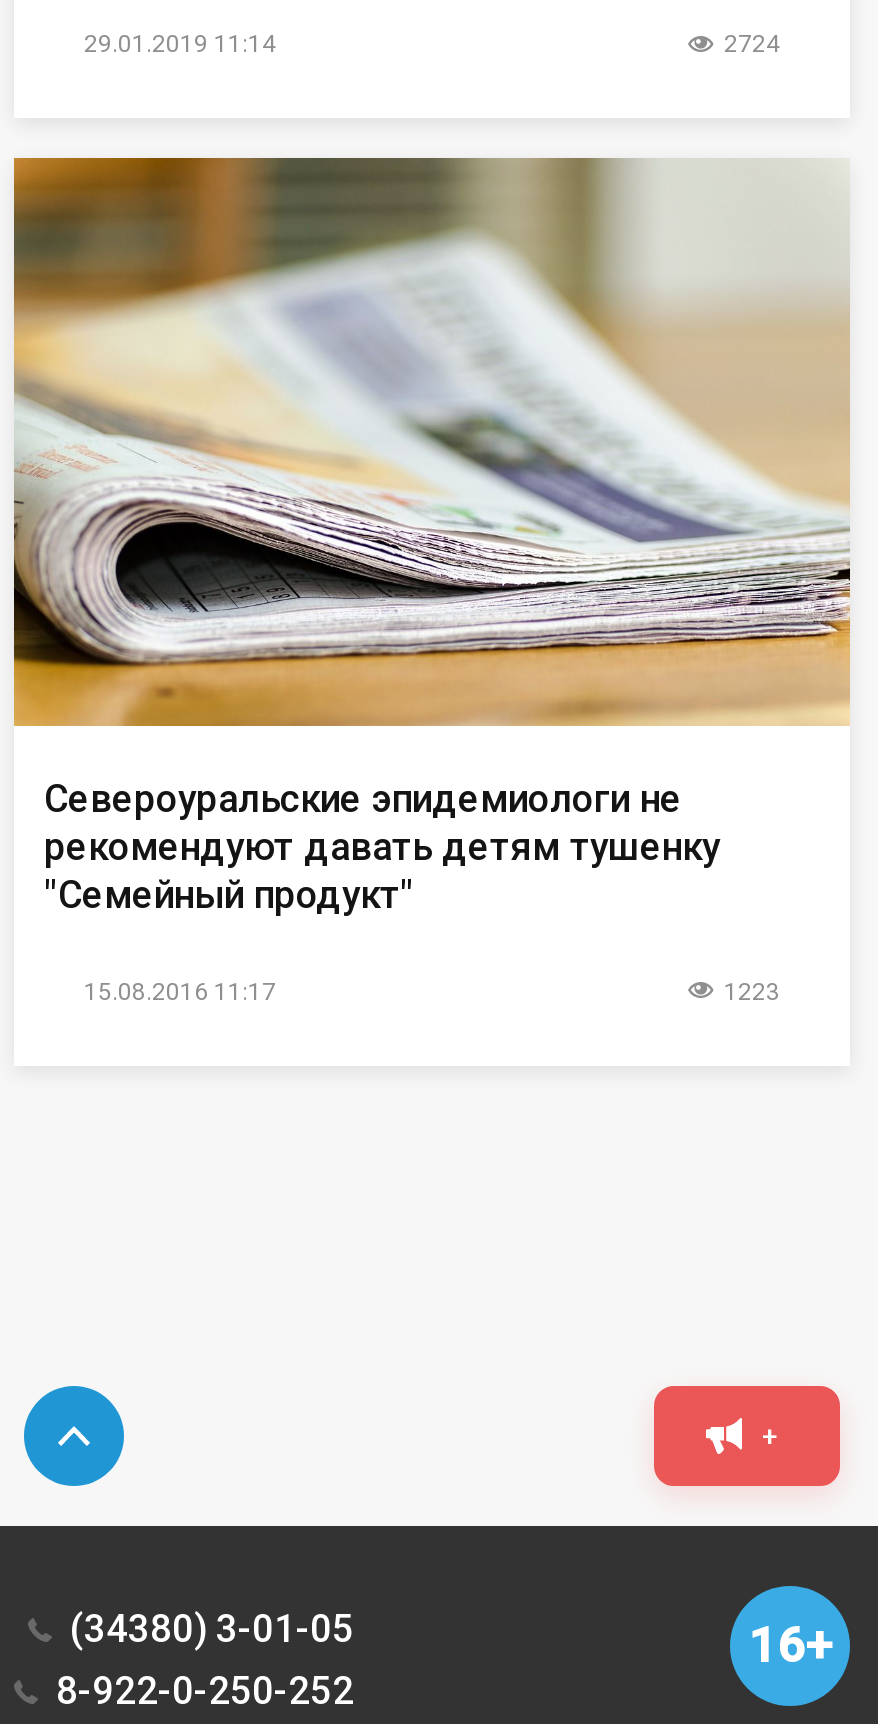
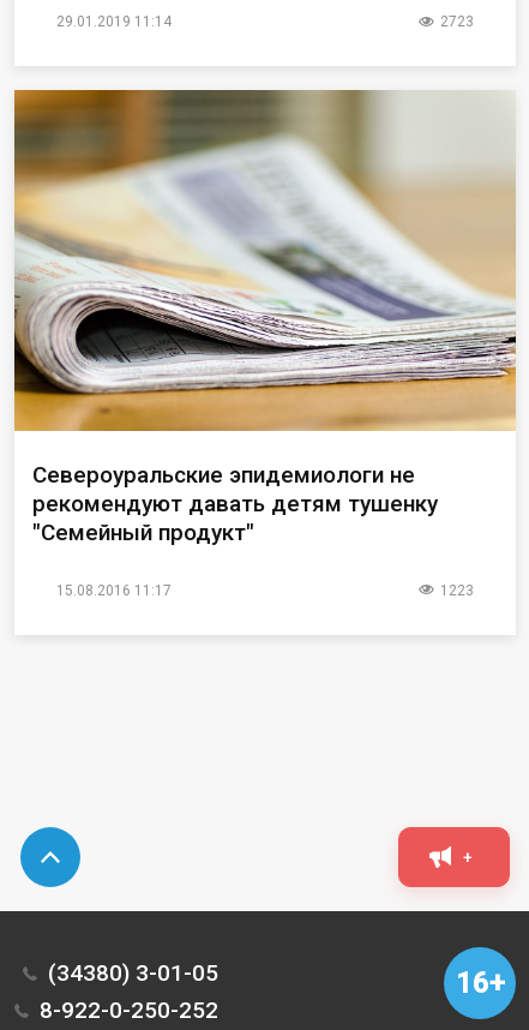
[724,31,780,59] 2724 -> [440,14,474,30] 2723

